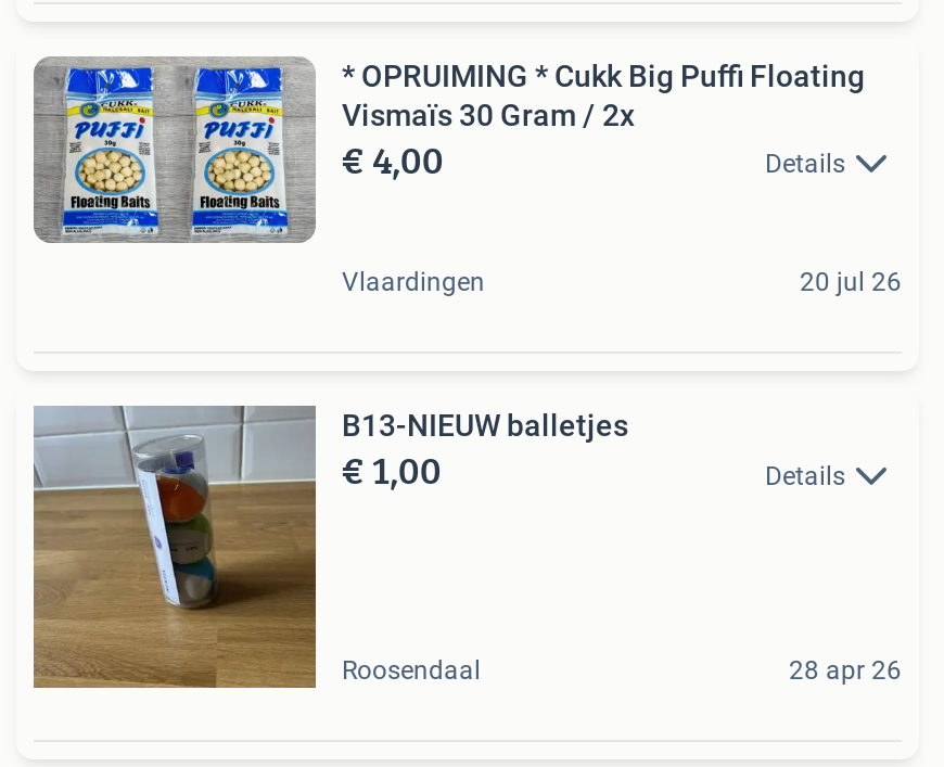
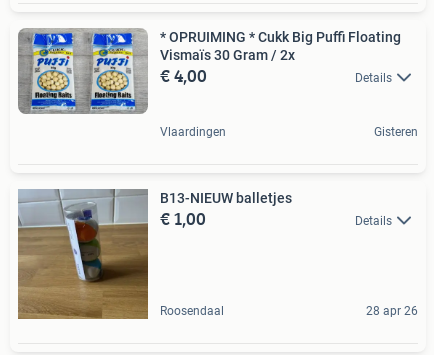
[800,268,902,298] 20 jul 26 -> [374,125,418,139] Gisteren

